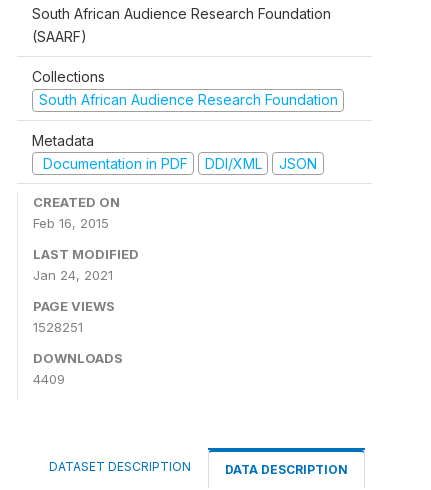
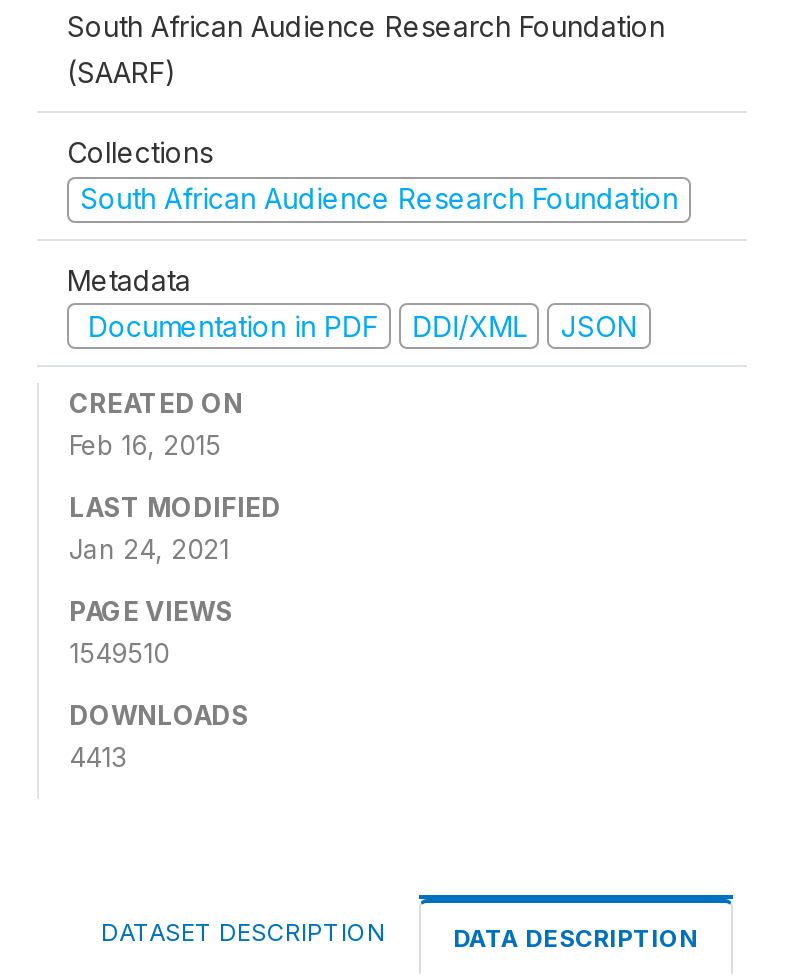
[33,319,83,335] 1528251 -> [69,637,169,669] 1549510
[33,371,65,387] 4409 -> [69,741,127,773] 4413

